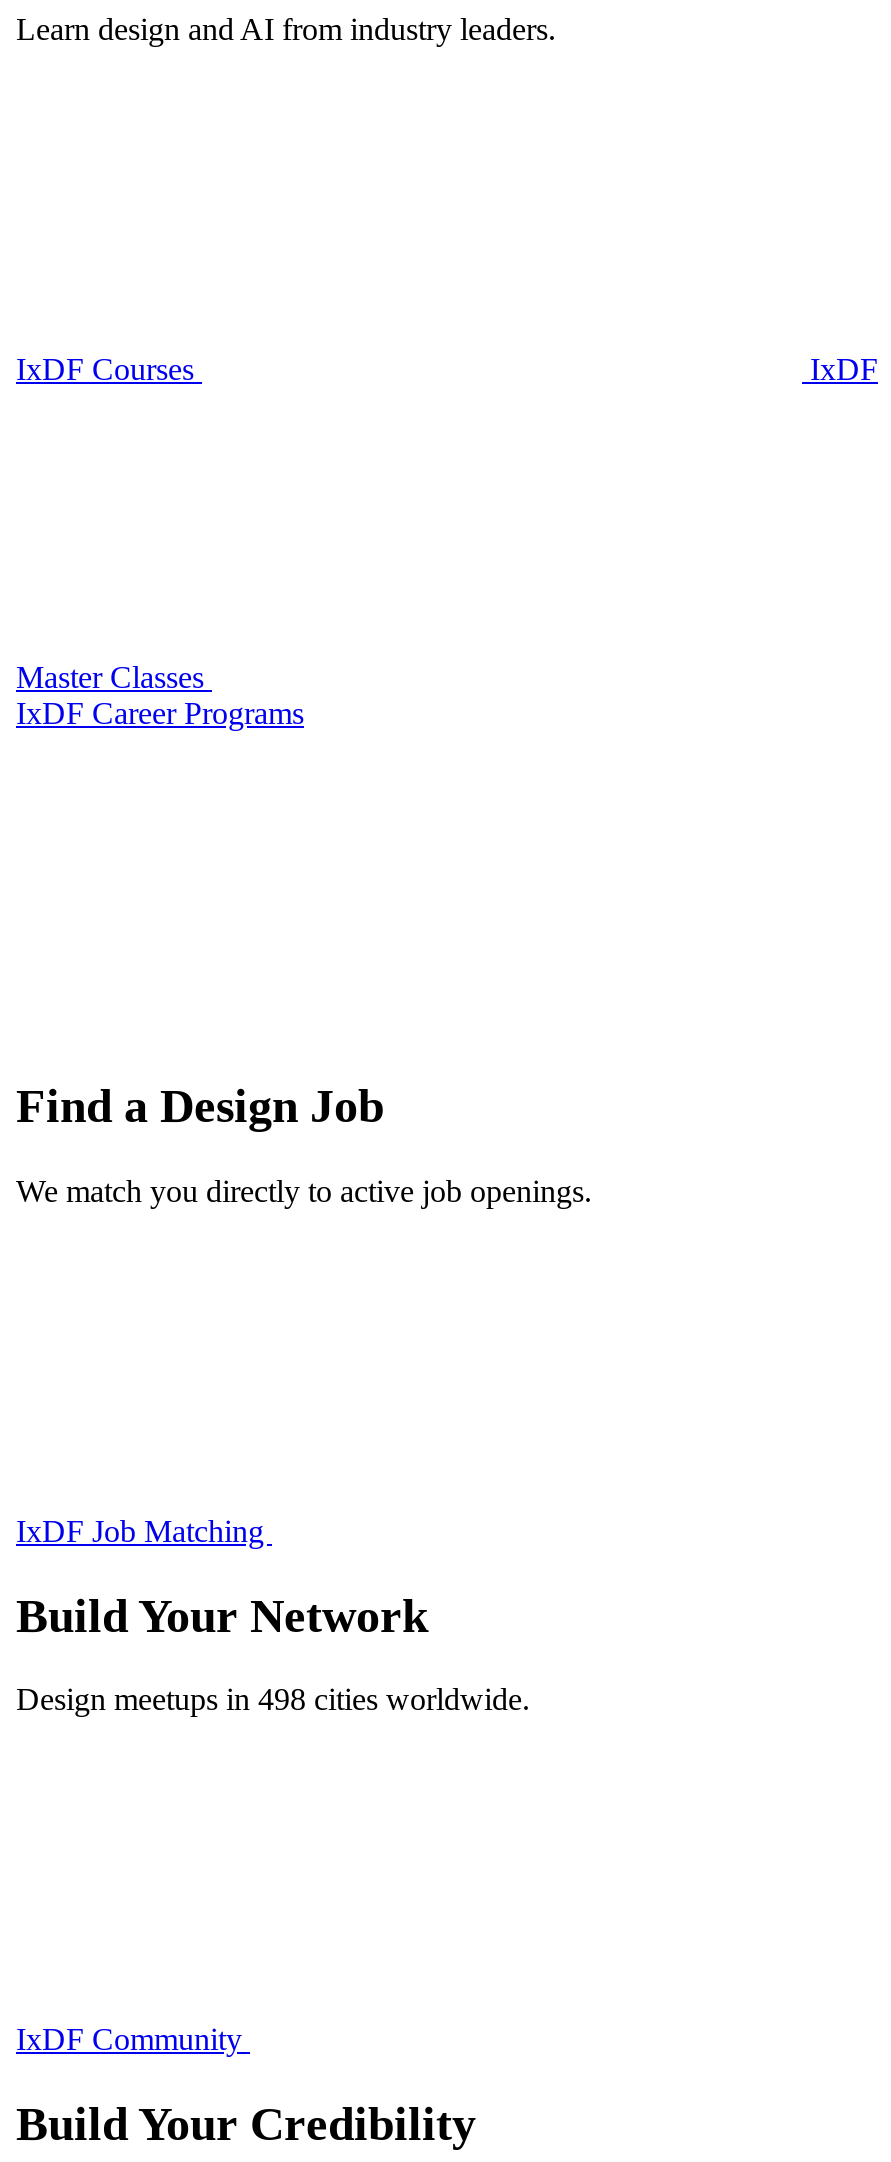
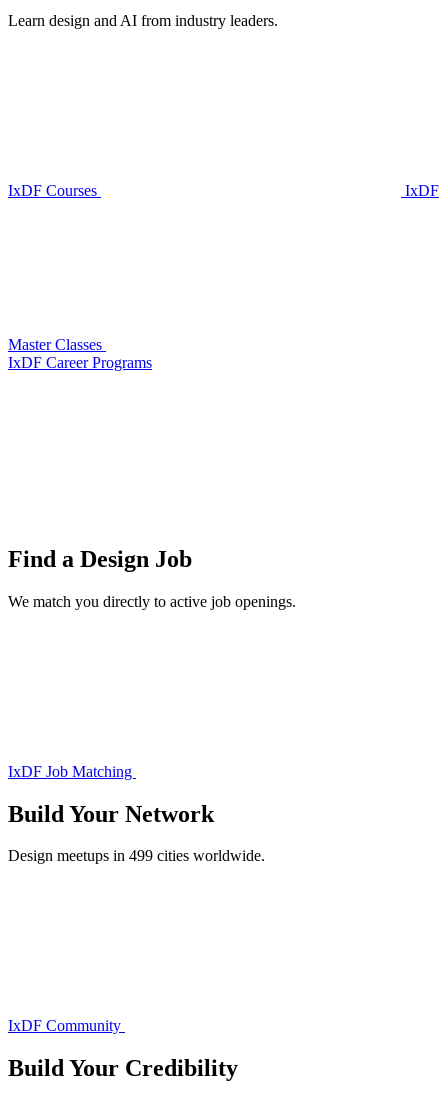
[16,1683,530,1717] Design meetups in 498 cities worldwide. -> [8,847,265,864] Design meetups in 499 cities worldwide.

